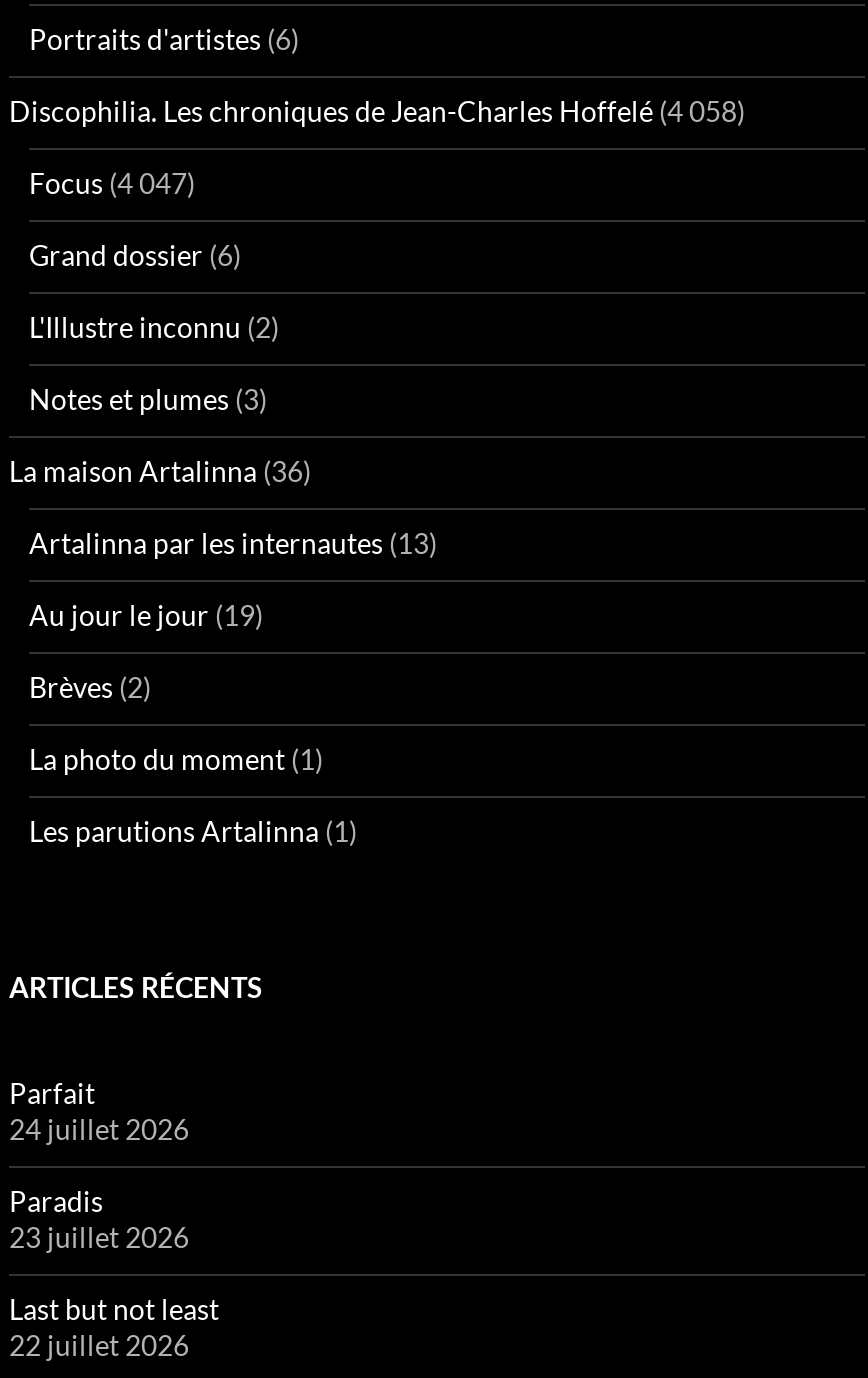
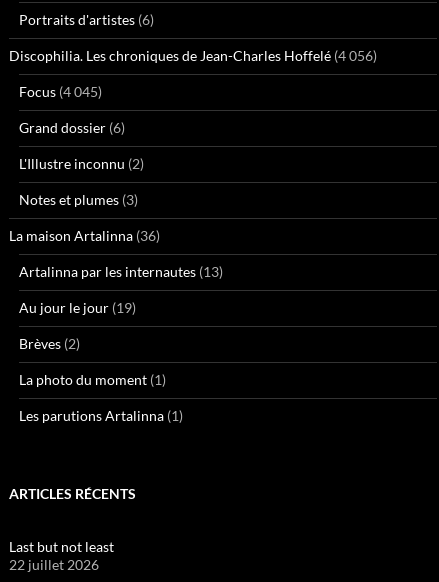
[9,94,745,128] Discophilia. Les chroniques de Jean-Charles Hoffelé (4 058) -> [9,47,377,64] Discophilia. Les chroniques de Jean-Charles Hoffelé (4 056)
[29,166,195,200] Focus (4 047) -> [19,83,102,100] Focus (4 045)
[9,1076,189,1254] Parfait | 24 juillet 2026 | Paradis | 23 juillet 2026 -> none

